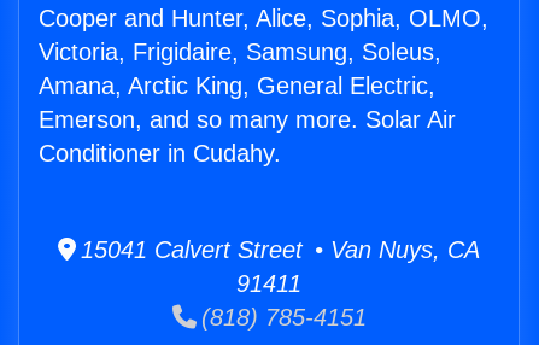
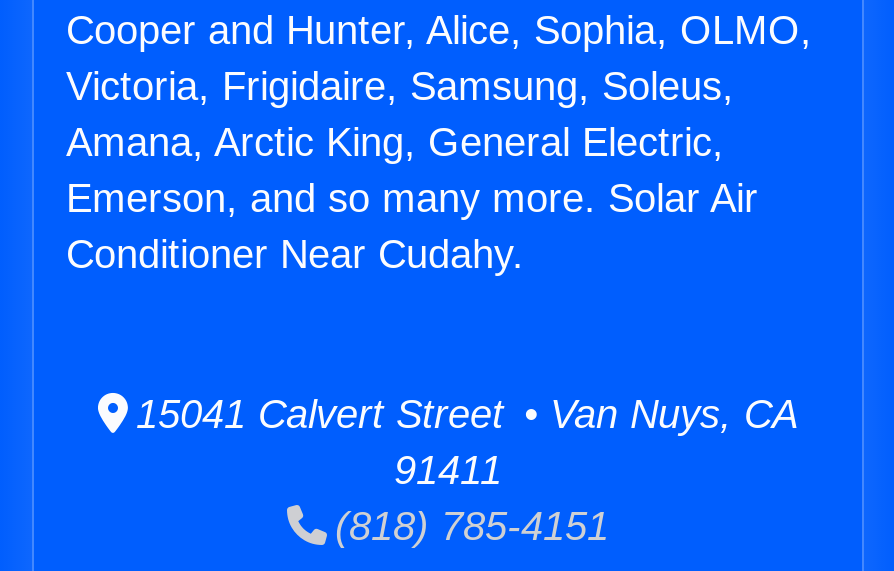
[39,140,281,167] Conditioner in Cudahy. -> [66,232,524,276] Conditioner Near Cudahy.

